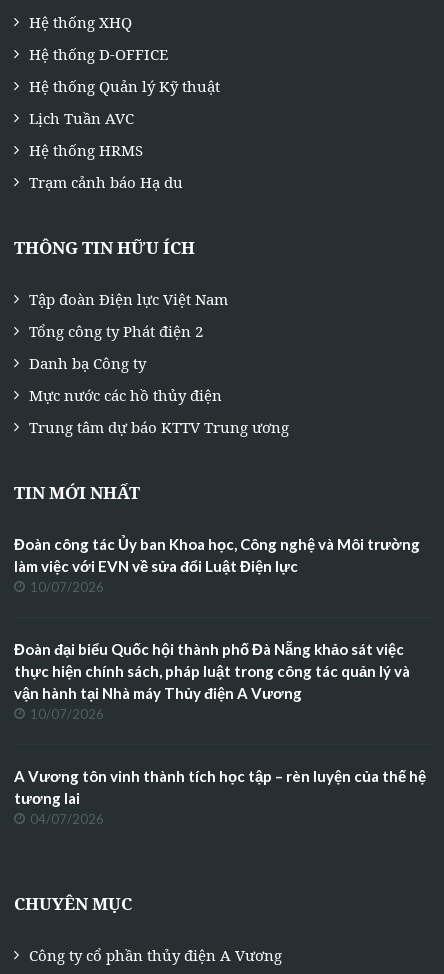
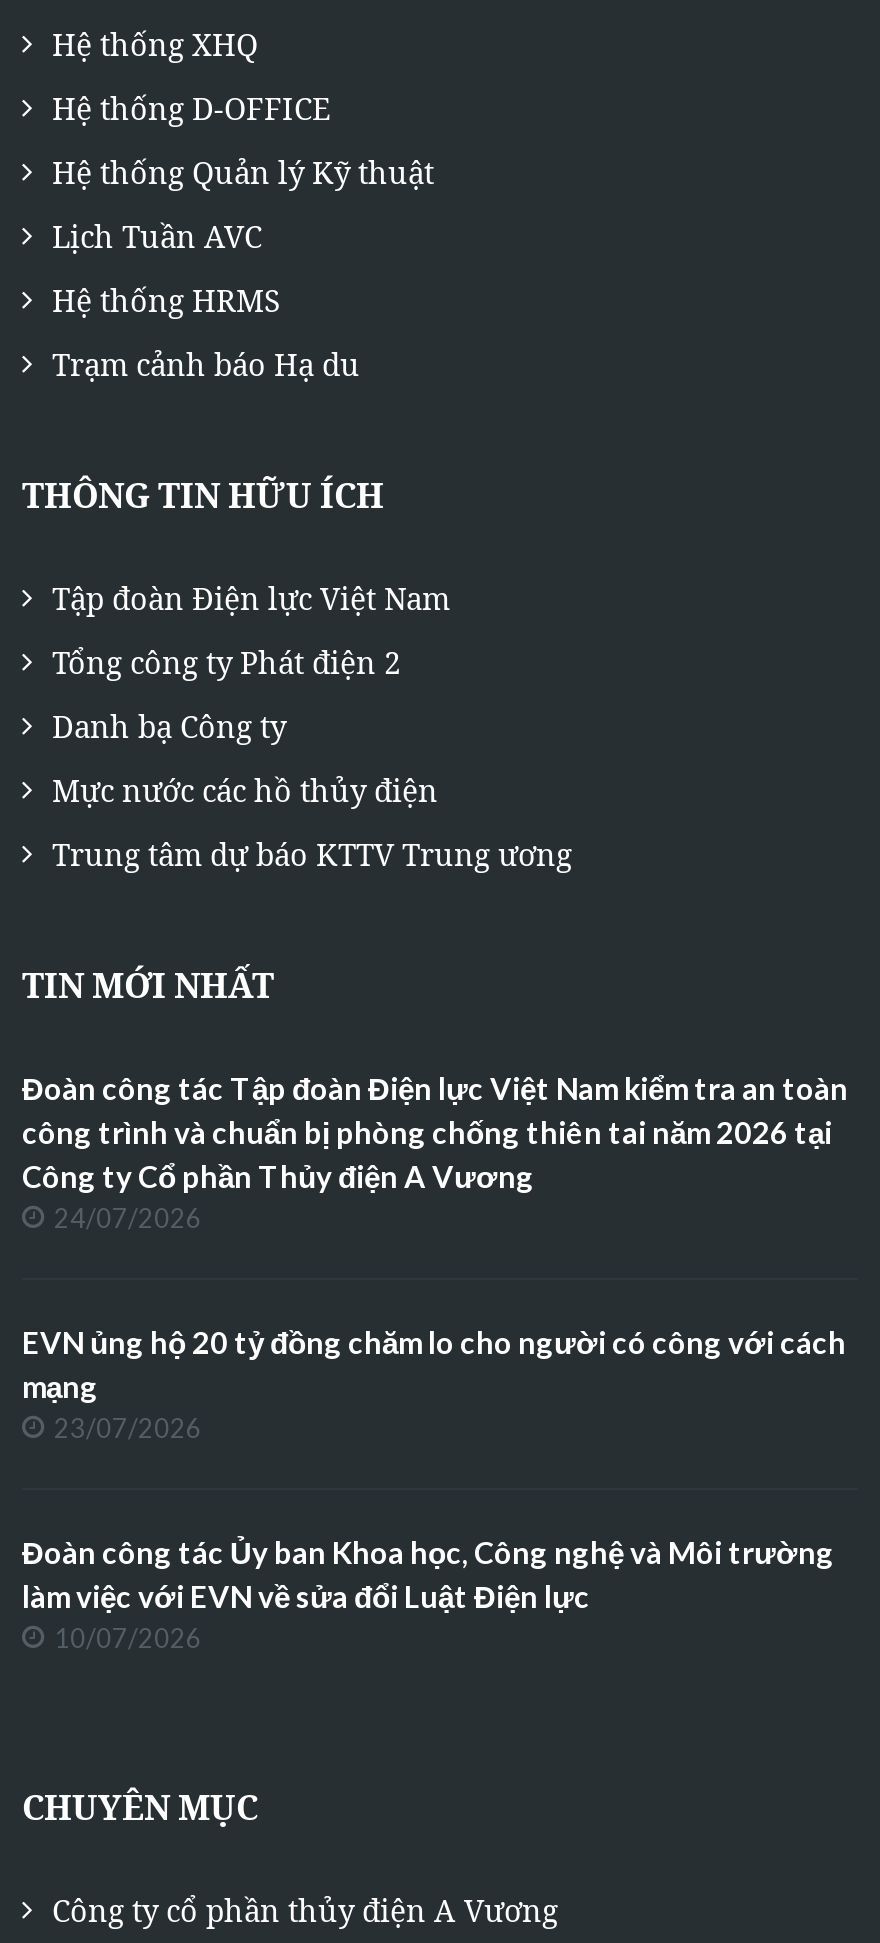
none -> [22,1071,848,1445] Đoàn công tác Tập đoàn Điện lực Việt Nam kiểm tra an toàn | công trình và chuẩn bị phòng chống thiên tai năm 2026 tại | Công ty Cổ phần Thủy điện A Vương | 24/07/2026 | EVN ủng hộ 20 tỷ đồng chăm lo cho người có công với cách | mạng | 23/07/2026
moved [14,535,420,595] -> [22,1535,834,1655]: Đoàn công tác Ủy ban Khoa học, Công nghệ và Môi trường | làm việc với EVN về sửa đổi Luật Điện lực | 10/07/2026
[14,640,426,827] Đoàn đại biểu Quốc hội thành phố Đà Nẵng khảo sát việc | thực hiện chính sách, pháp luật trong công tác quản lý và | vận hành tại Nhà máy Thủy điện A Vương | 10/07/2026 | A Vương tôn vinh thành tích học tập – rèn luyện của thế hệ | tương lai | 04/07/2026 -> none

